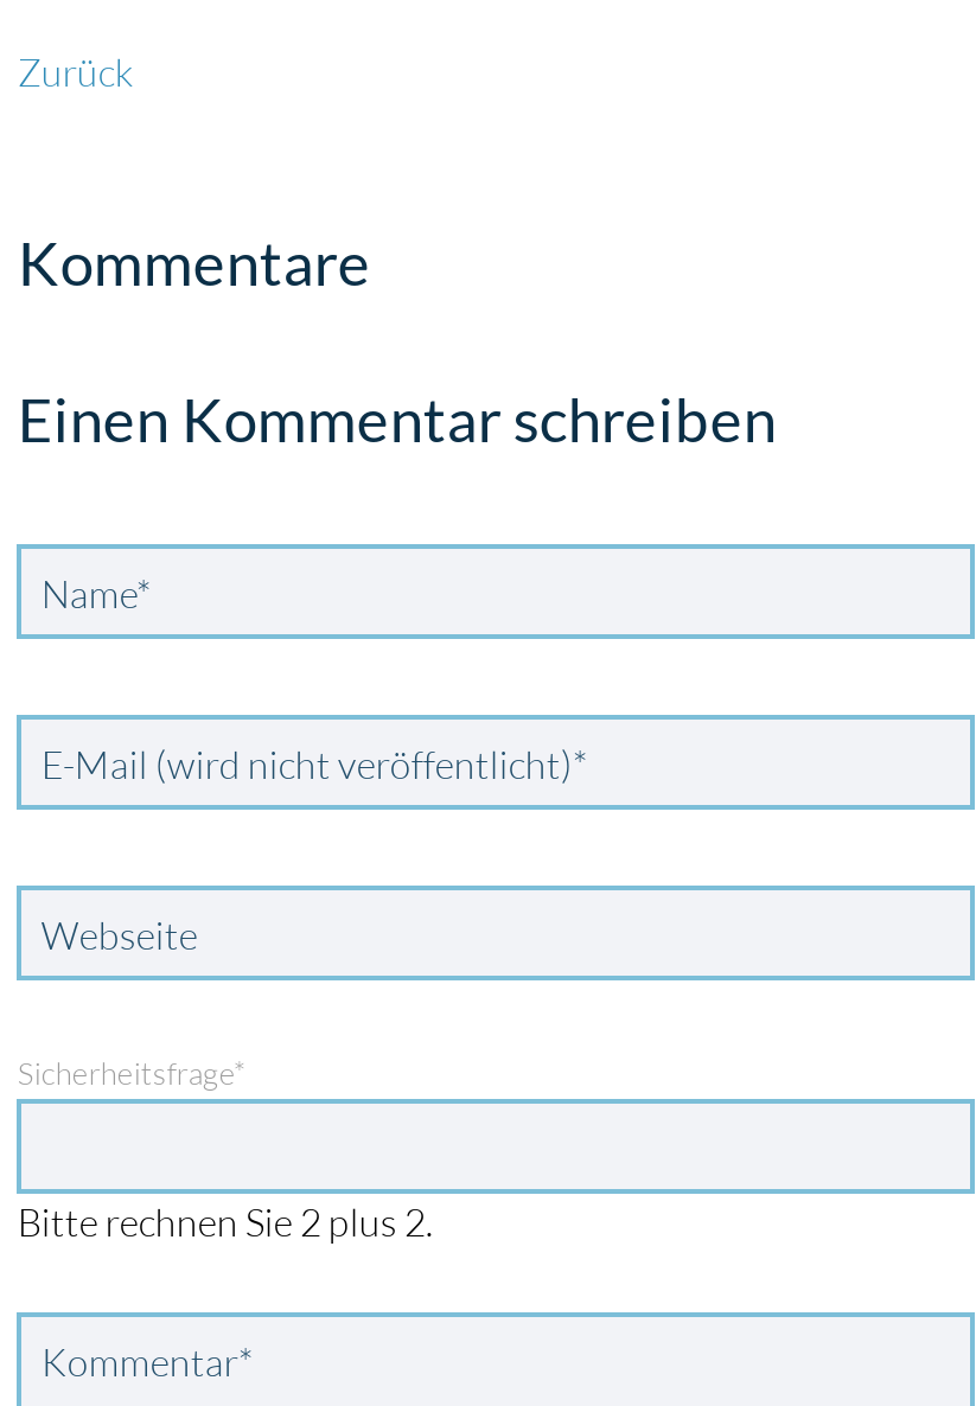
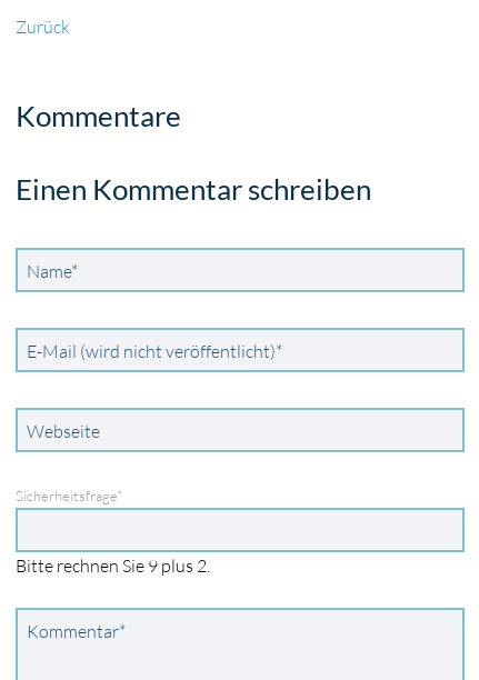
[18,1199,433,1246] Bitte rechnen Sie 2 plus 2. -> [16,554,210,577] Bitte rechnen Sie 9 plus 2.

